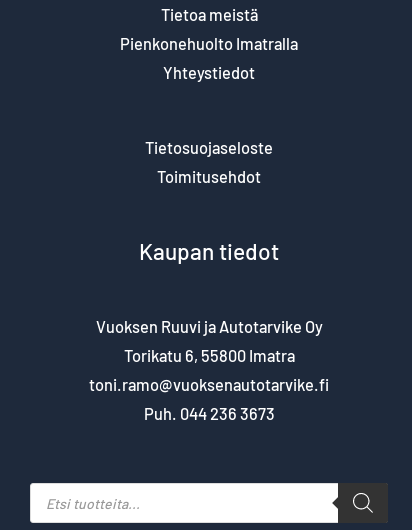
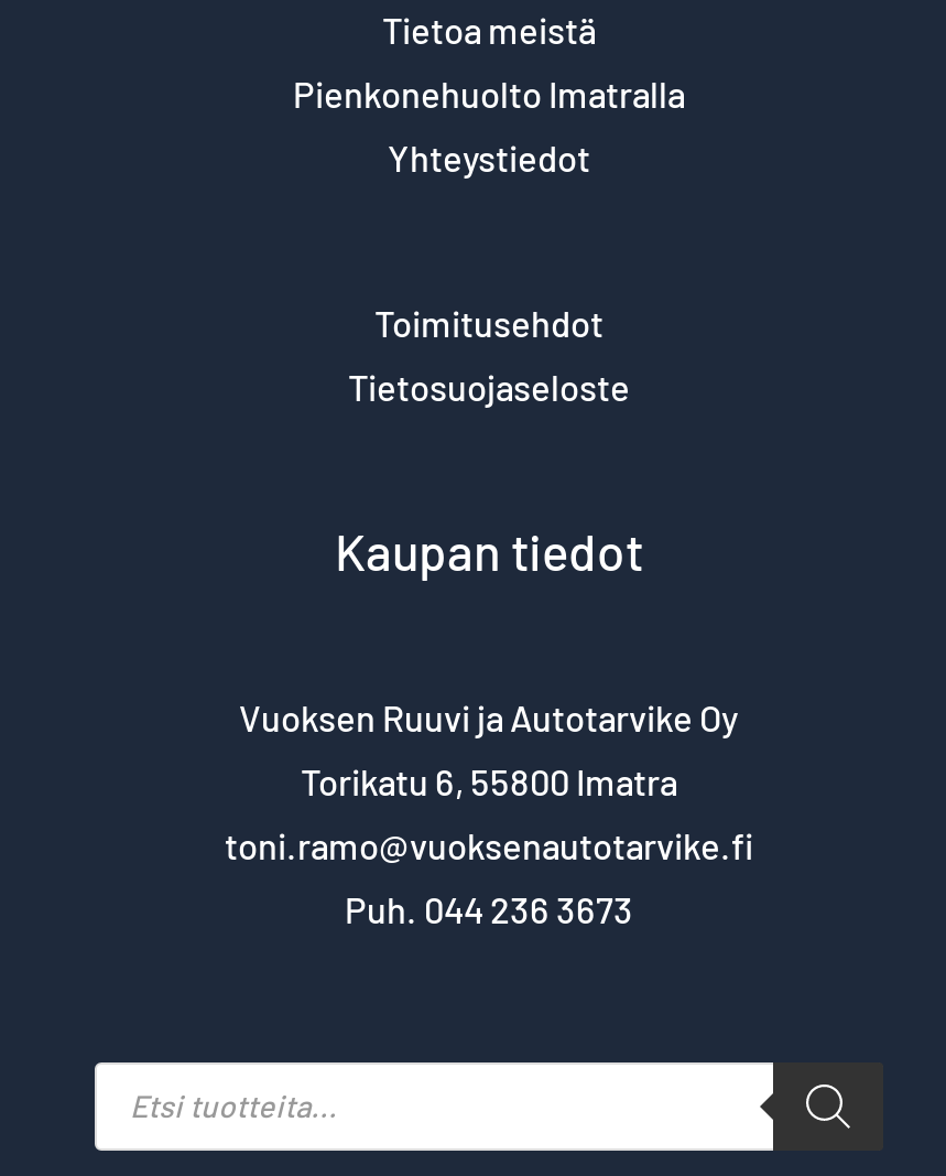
moved [145,138,273,157] -> [348,367,630,409]: Tietosuojaseloste
moved [157,167,261,186] -> [374,303,604,345]: Toimitusehdot

